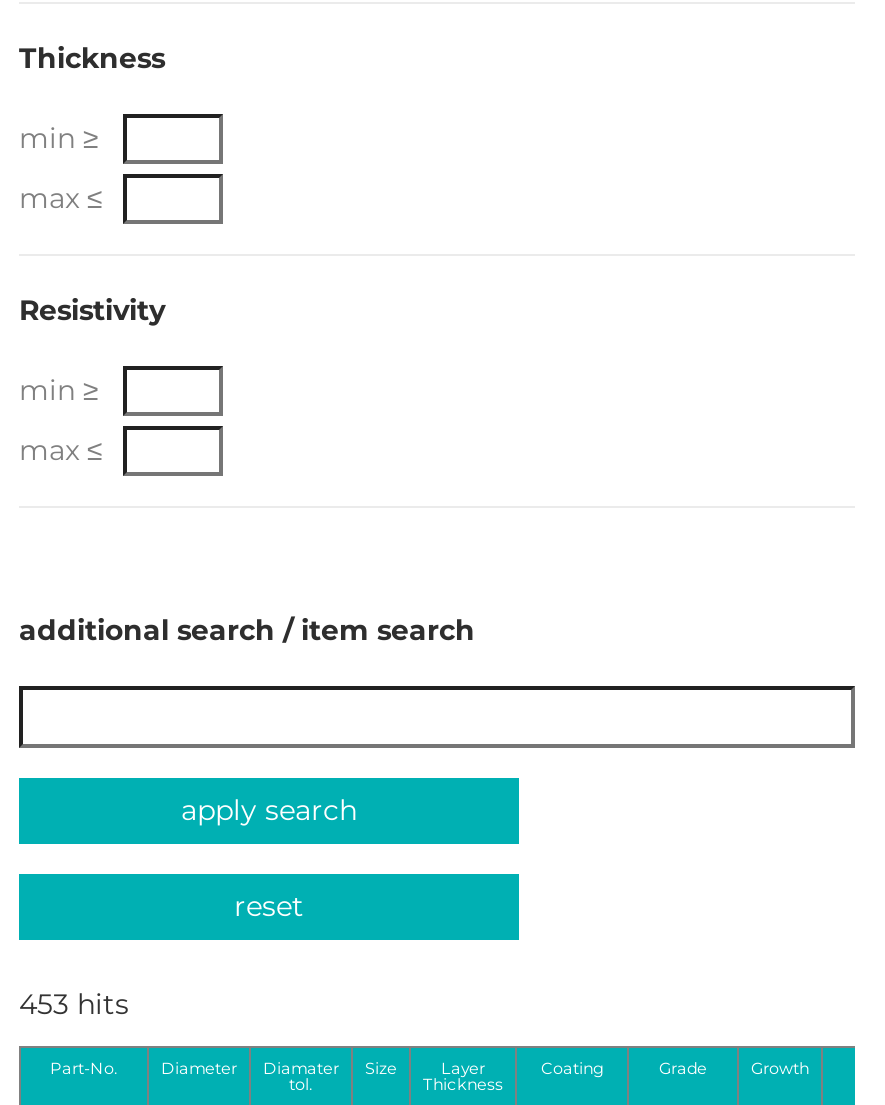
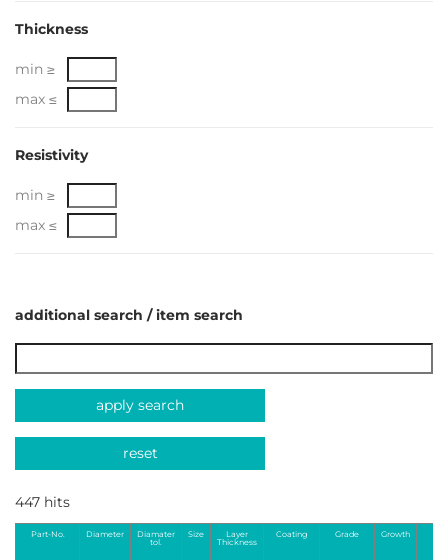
[19,986,137,1022] 453 hits -> [15,493,74,511] 447 hits

